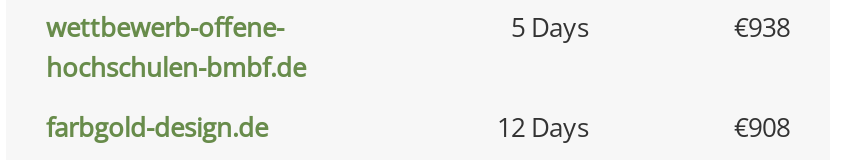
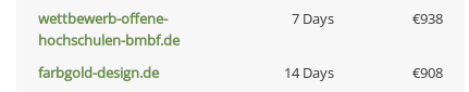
[511,9,589,45] 5 Days -> [291,9,334,28] 7 Days
[497,109,589,145] 12 Days -> [283,63,334,82] 14 Days

